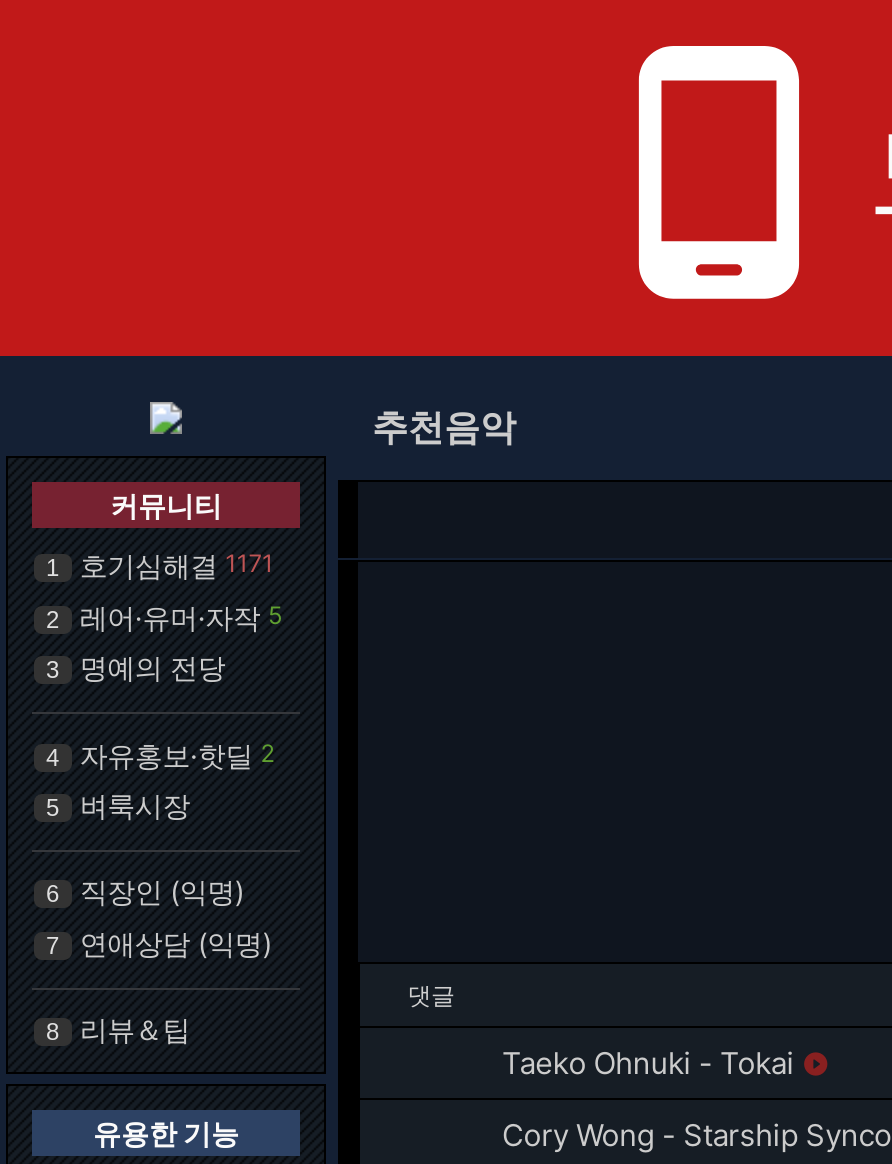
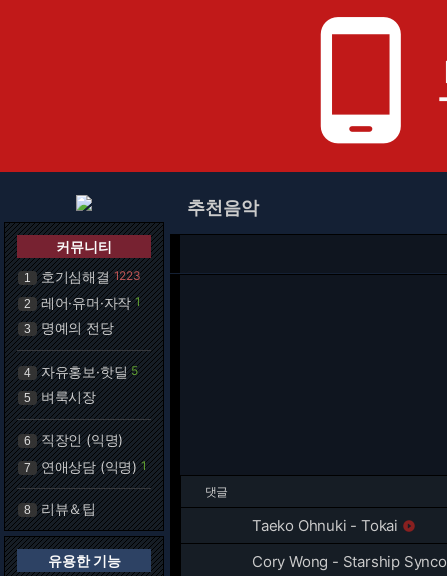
[46,548,274,582] 1 호기심해결 1171 -> [24,268,141,285] 1 호기심해결 1223
[80,600,282,634] 레어·유머·자작 5 -> [41,294,141,311] 레어·유머·자작 1
[80,738,274,772] 자유홍보·핫딜 2 -> [41,363,138,380] 자유홍보·핫딜 5
[80,926,272,960] 연애상담 (익명) -> [41,458,147,475] 연애상담 (익명) 1

